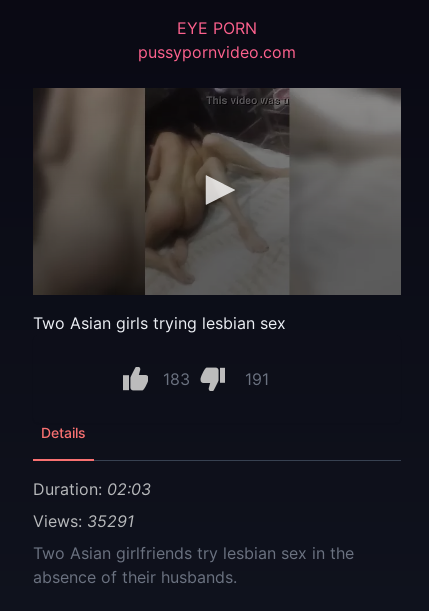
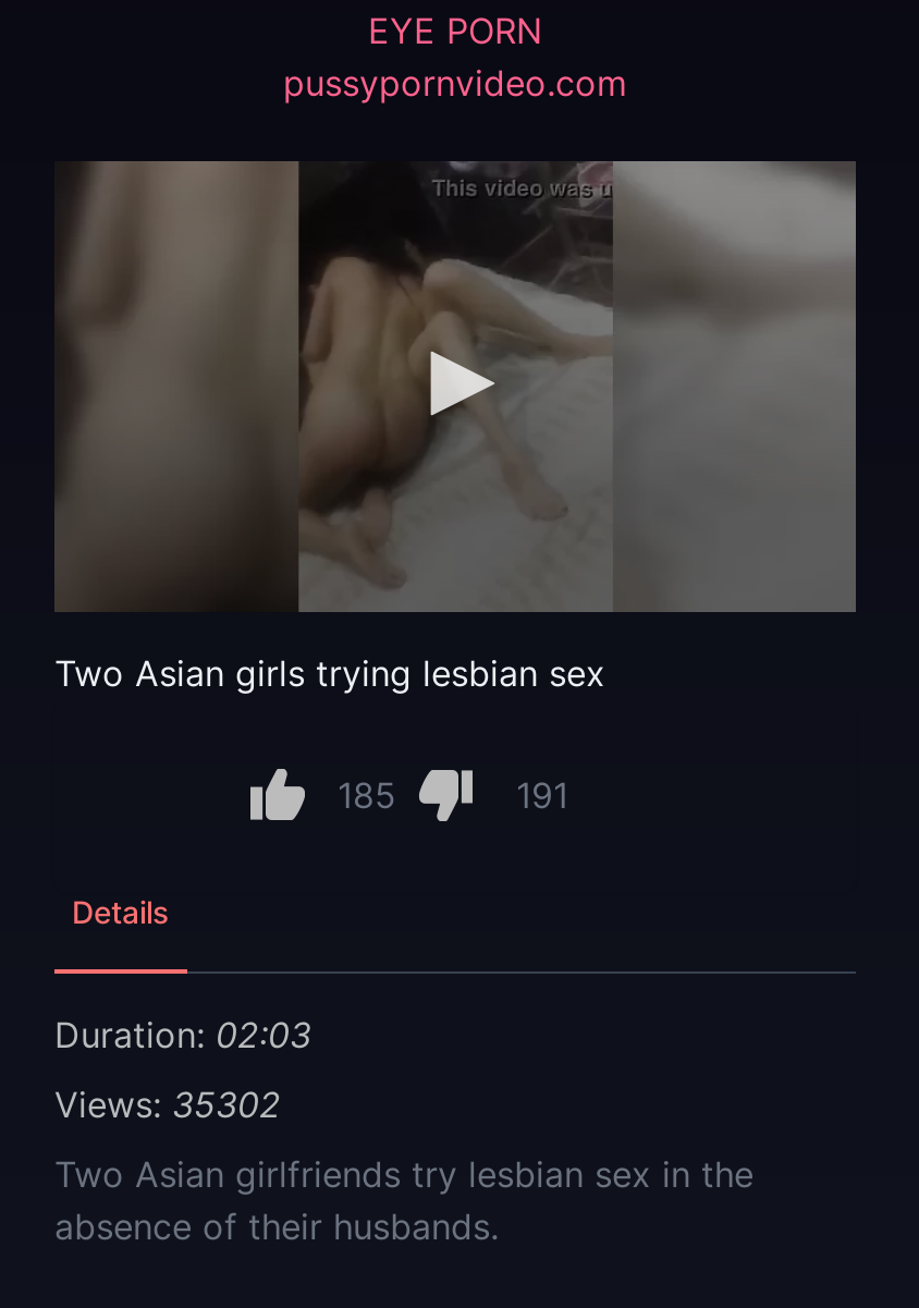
[163,369,190,389] 183 -> [338,773,396,817] 185
[33,511,134,531] Views: 35291 -> [54,1083,281,1126] Views: 35302

